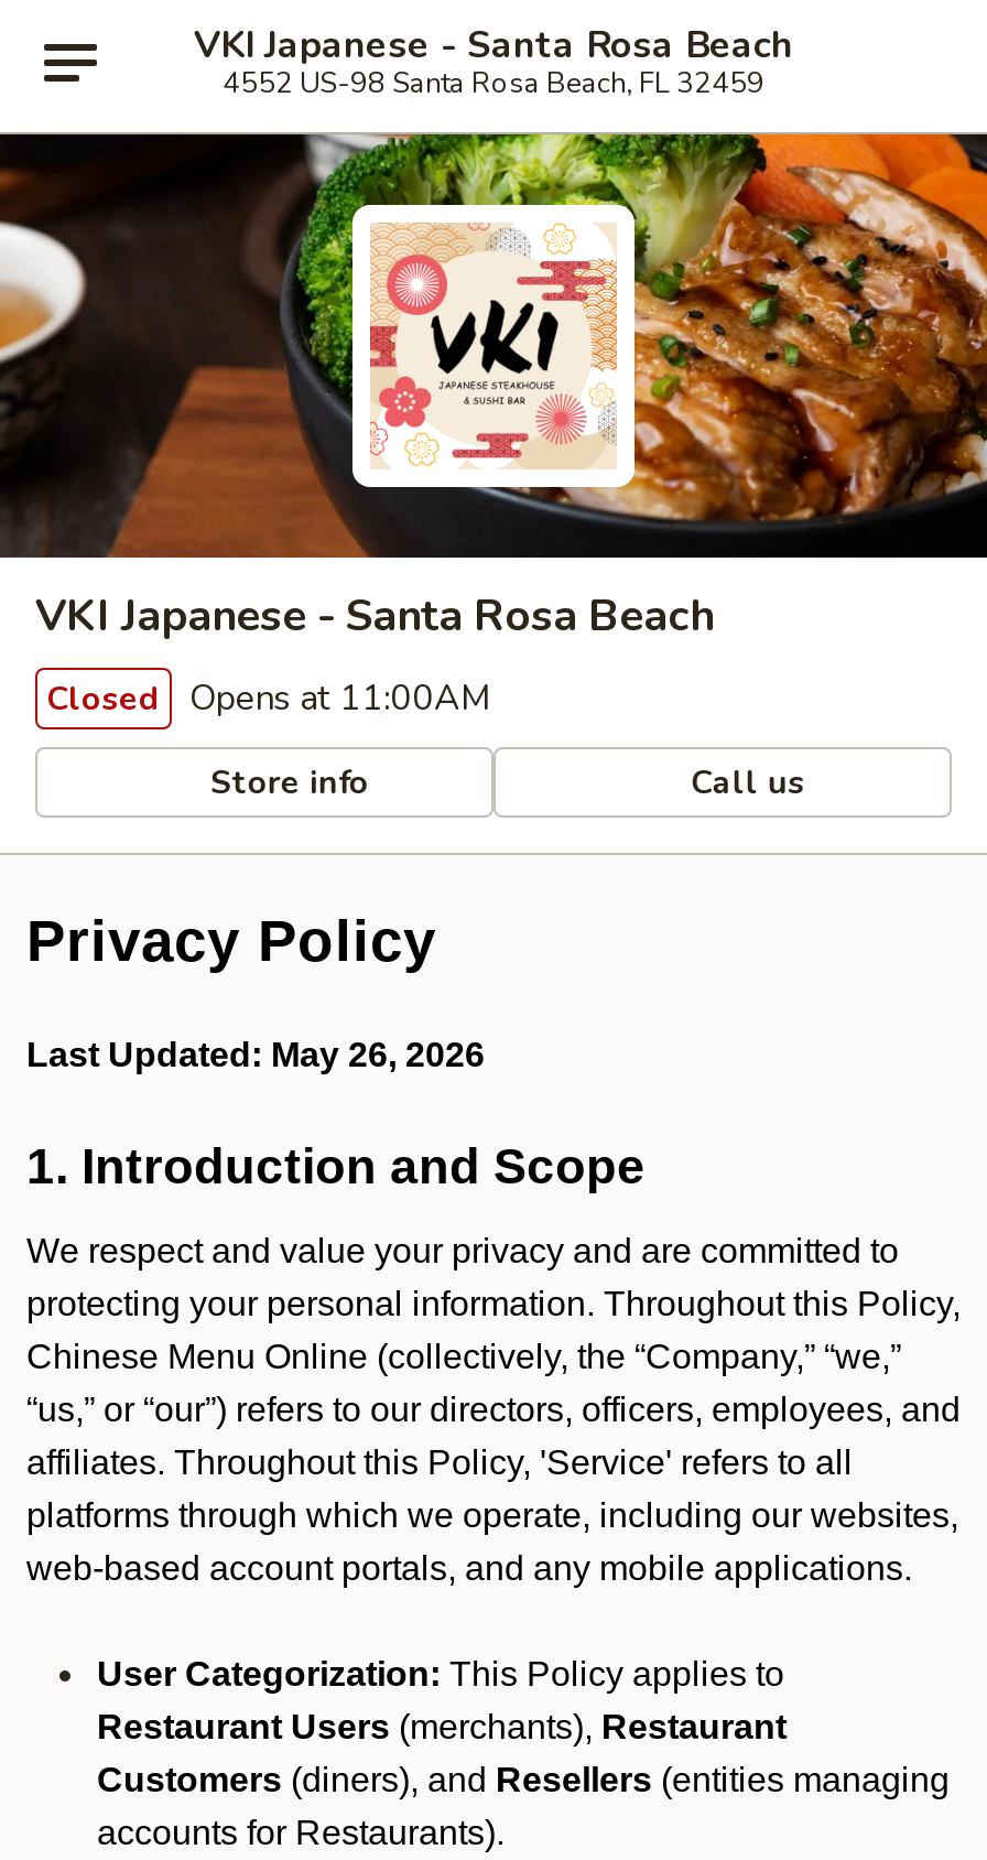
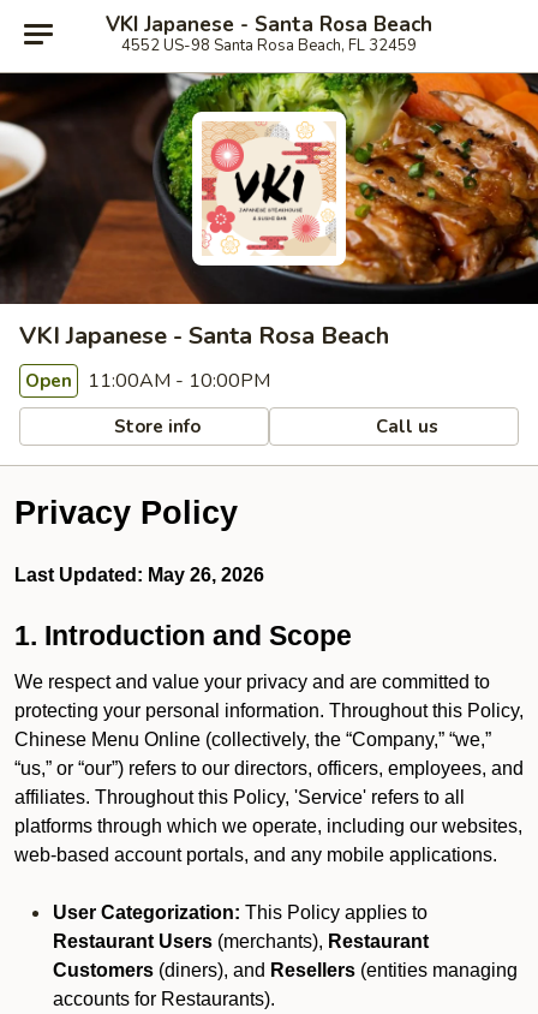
[46,674,491,723] Closed Opens at 11:00AM -> [25,368,270,394] Open 11:00AM - 10:00PM

